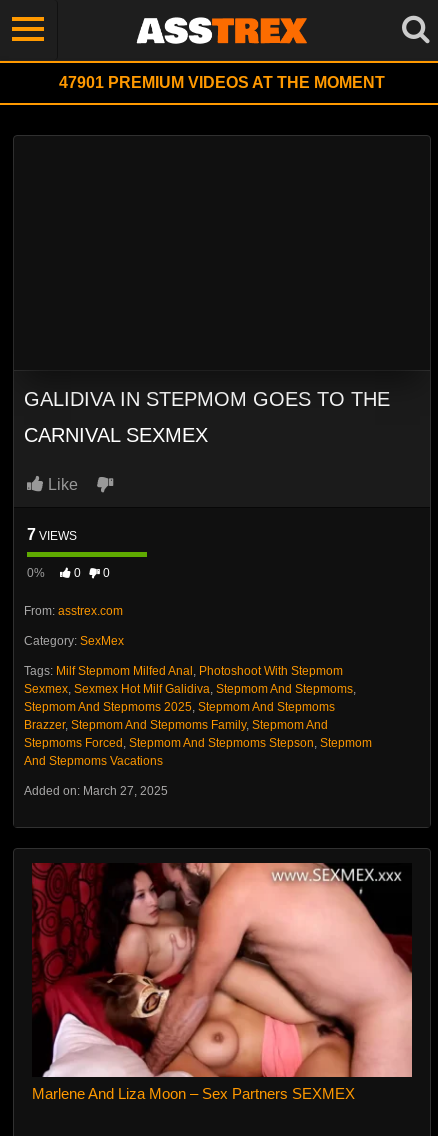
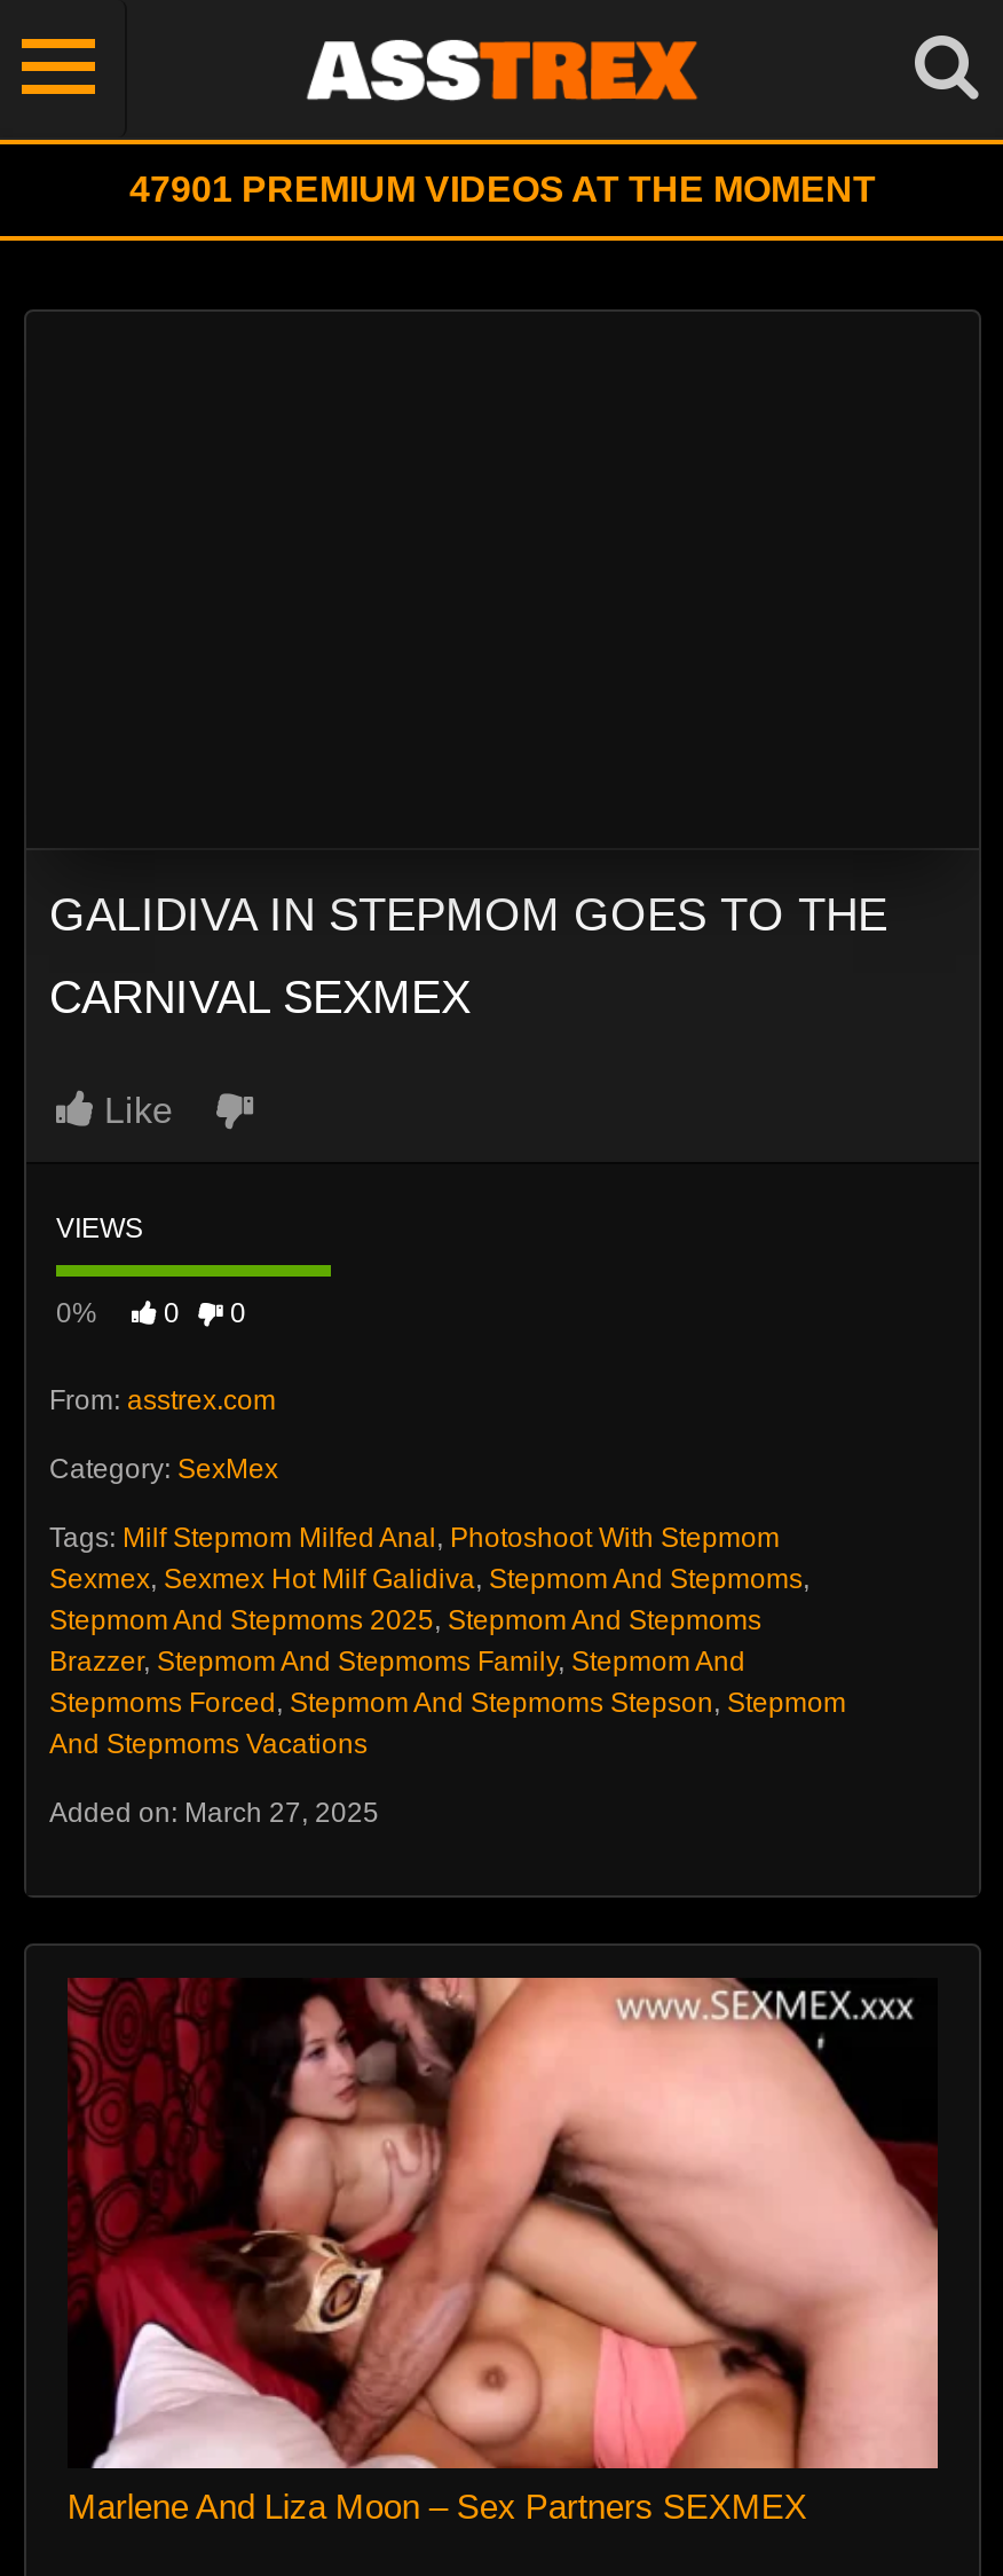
[27,526,77,543] 7 VIEWS -> [56,1212,143,1244] VIEWS

